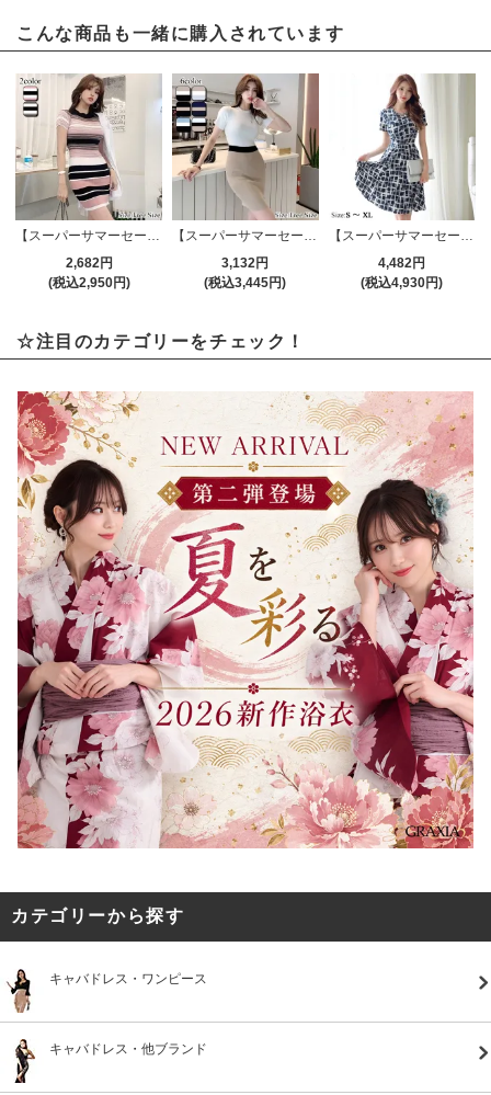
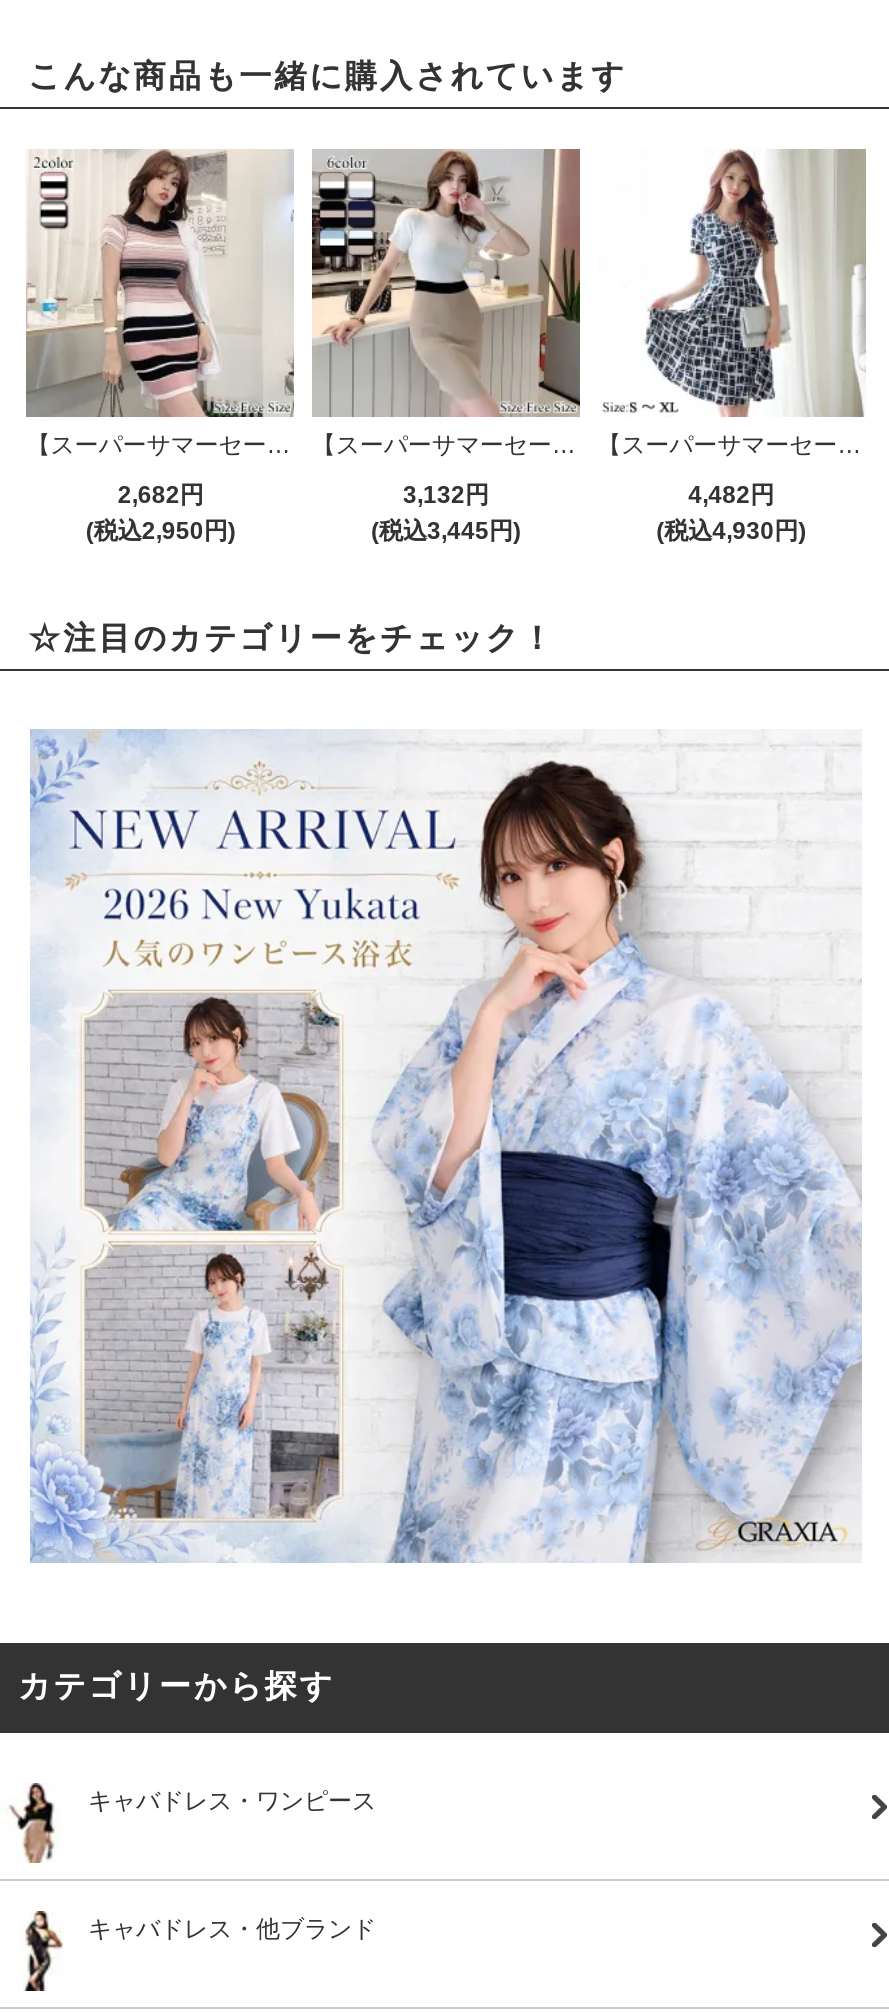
[16,390,475,849] [image] -> [30,729,862,1565] [image]

